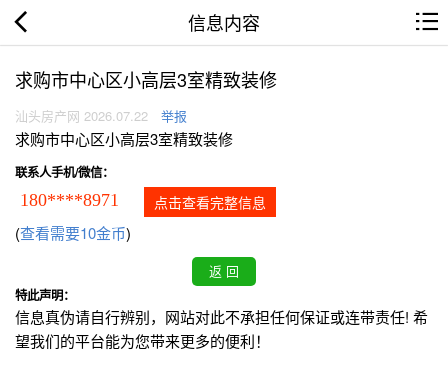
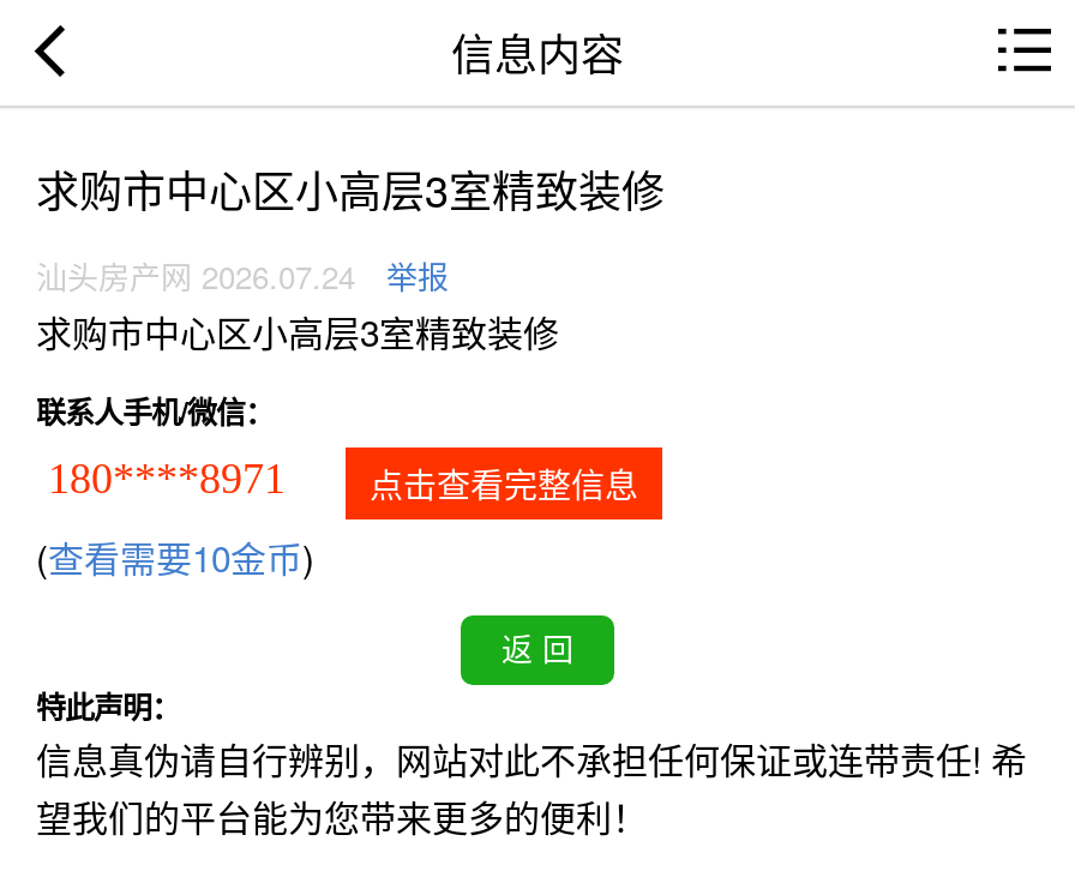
[15,106,187,125] 汕头房产网 2026.07.22 举报 -> [36,254,449,299] 汕头房产网 2026.07.24 举报

